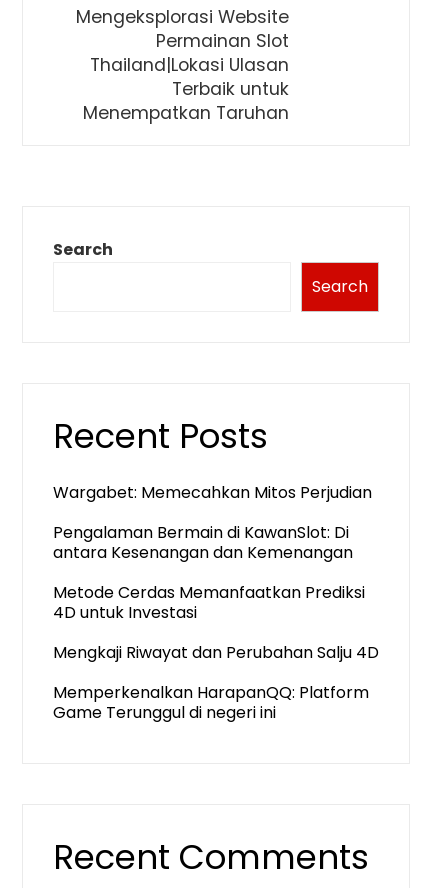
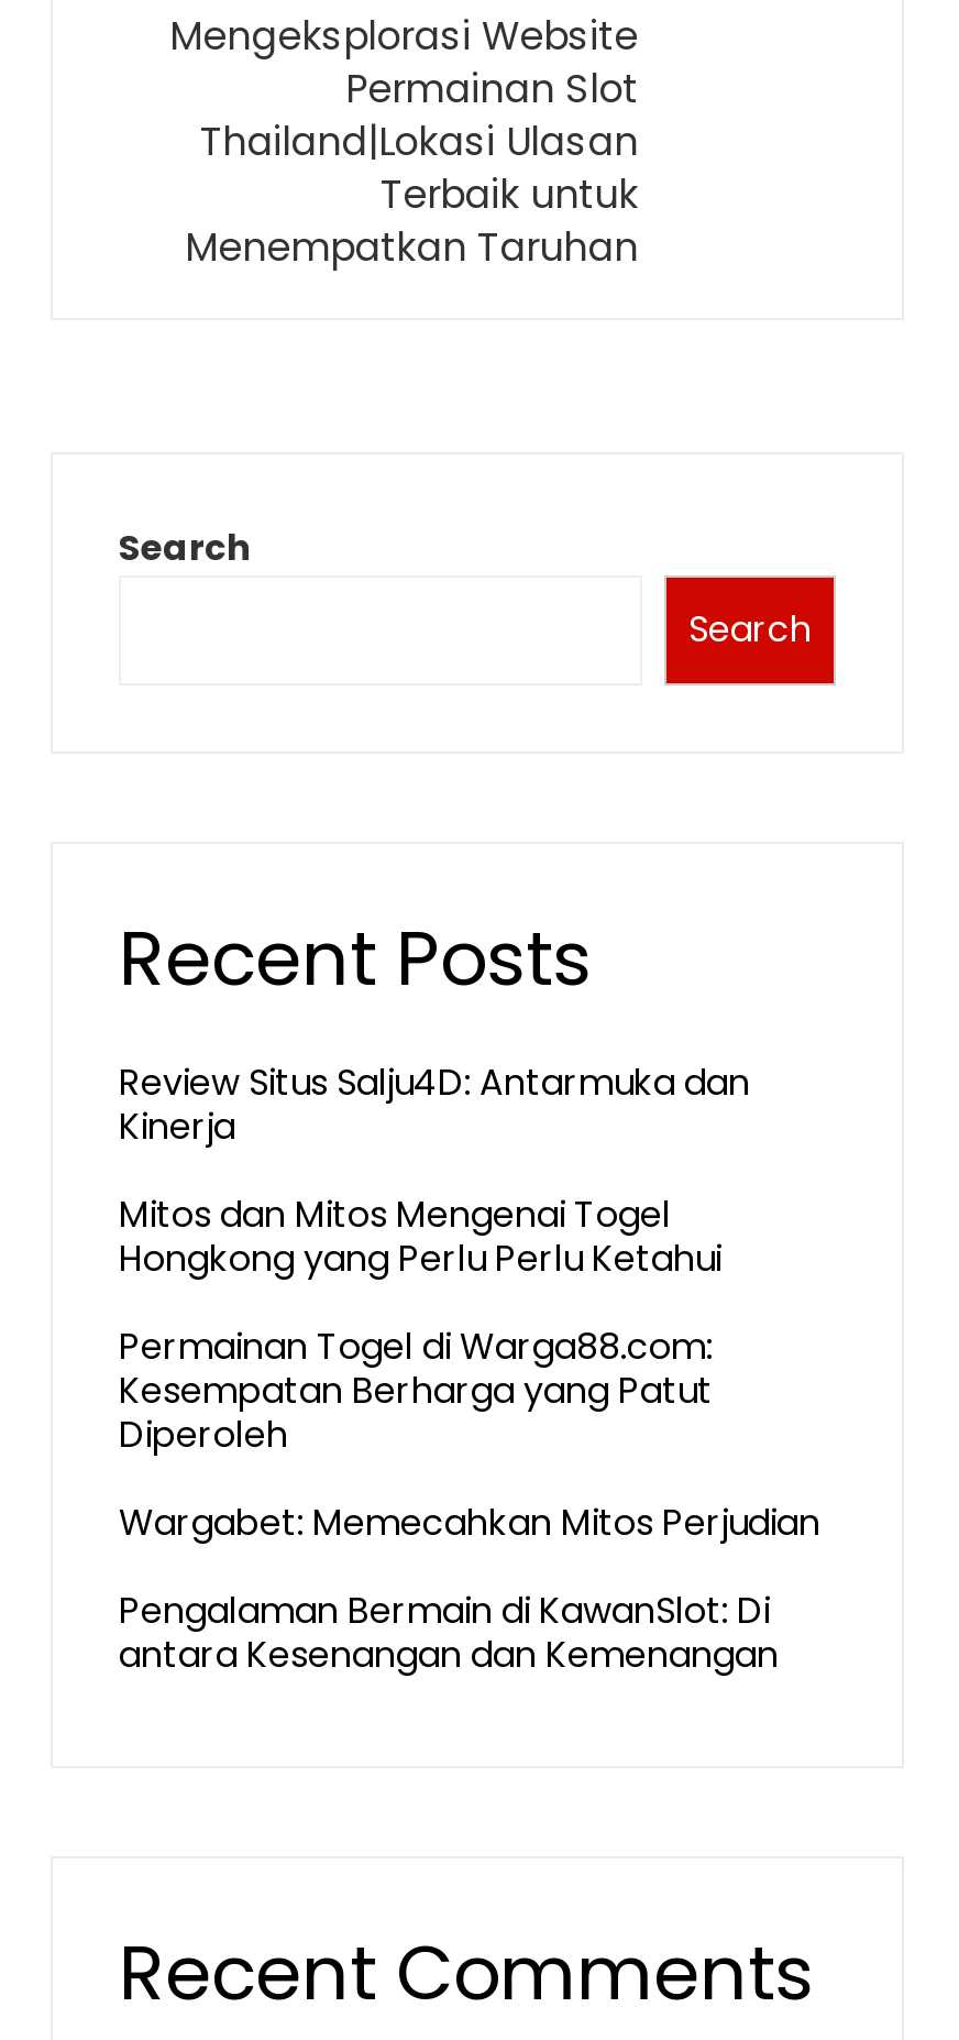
none -> [119,1057,750,1460] Review Situs Salju4D: Antarmuka dan | Kinerja | Mitos dan Mitos Mengenai Togel | Hongkong yang Perlu Perlu Ketahui | Permainan Togel di Warga88.com: | Kesempatan Berharga yang Patut | Diperoleh
moved [53,481,372,564] -> [119,1498,820,1680]: Wargabet: Memecahkan Mitos Perjudian | Pengalaman Bermain di KawanSlot: Di | antara Kesenangan dan Kemenangan
[53,581,379,724] Metode Cerdas Memanfaatkan Prediksi | 4D untuk Investasi | Mengkaji Riwayat dan Perubahan Salju 4D | Memperkenalkan HarapanQQ: Platform | Game Terunggul di negeri ini -> none

